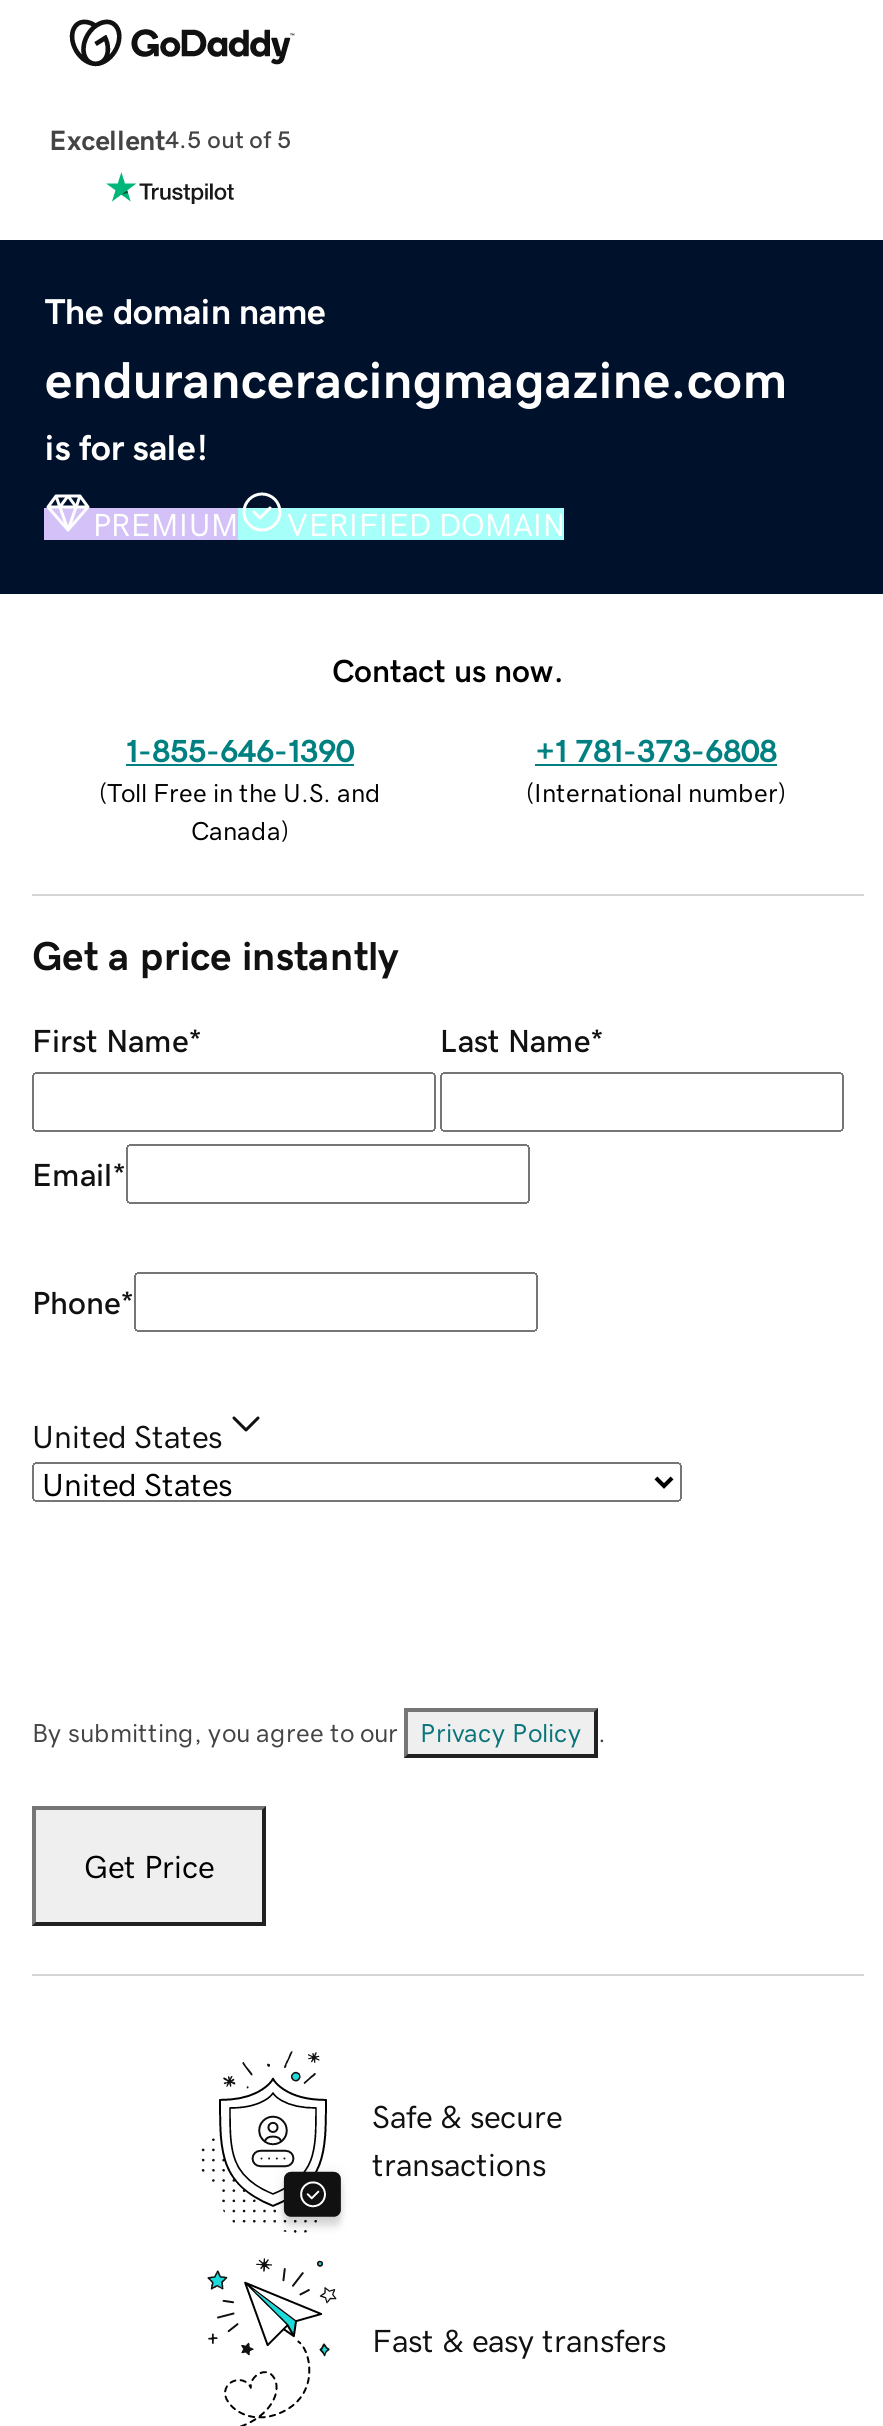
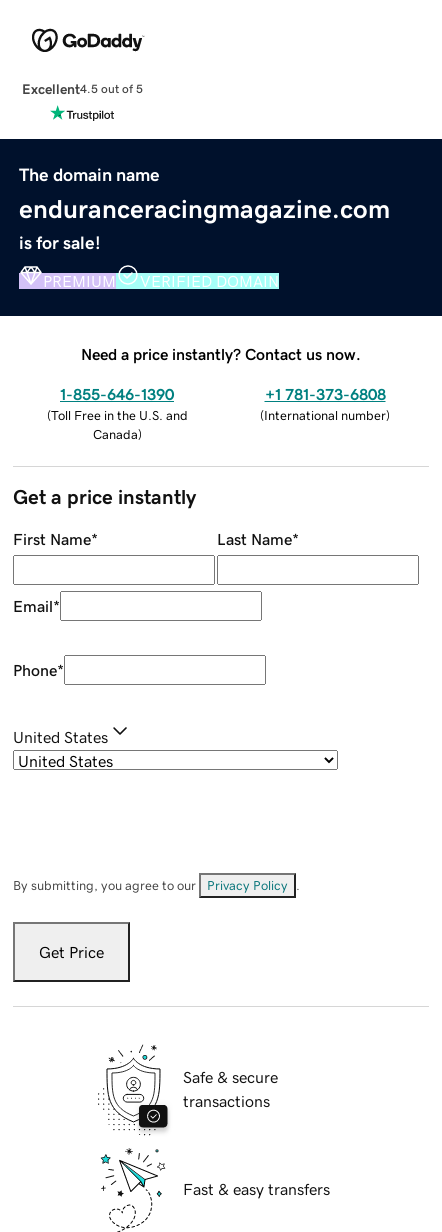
[332,653,564,685] Contact us now. -> [81,346,361,362] Need a price instantly? Contact us now.

